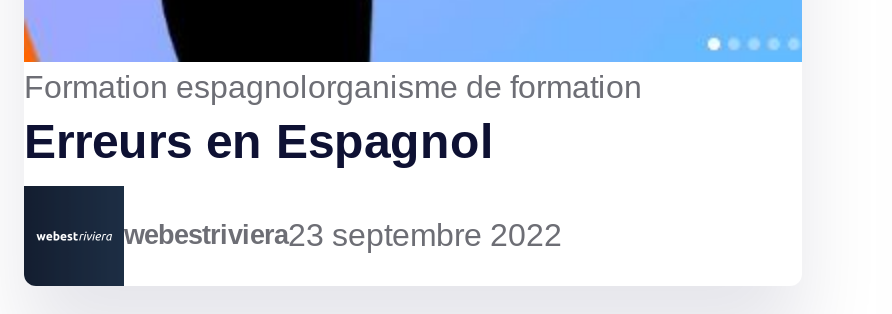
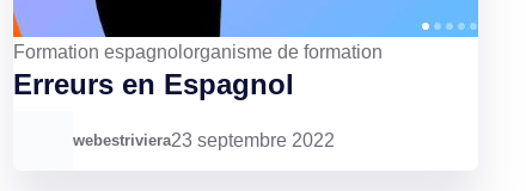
[22,184,126,288] [image] -> none

